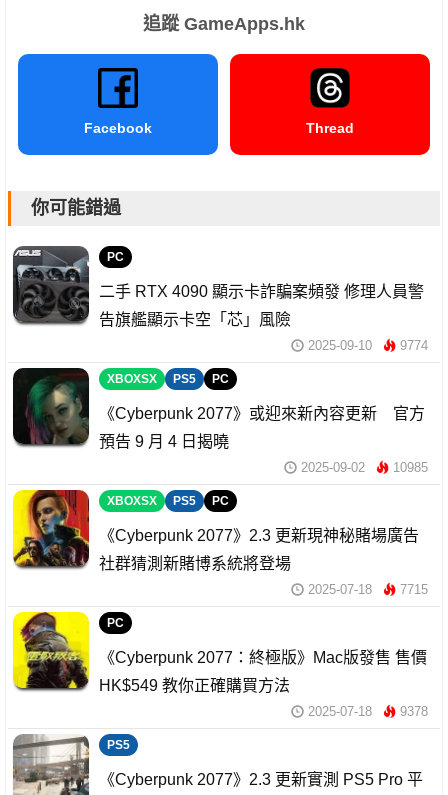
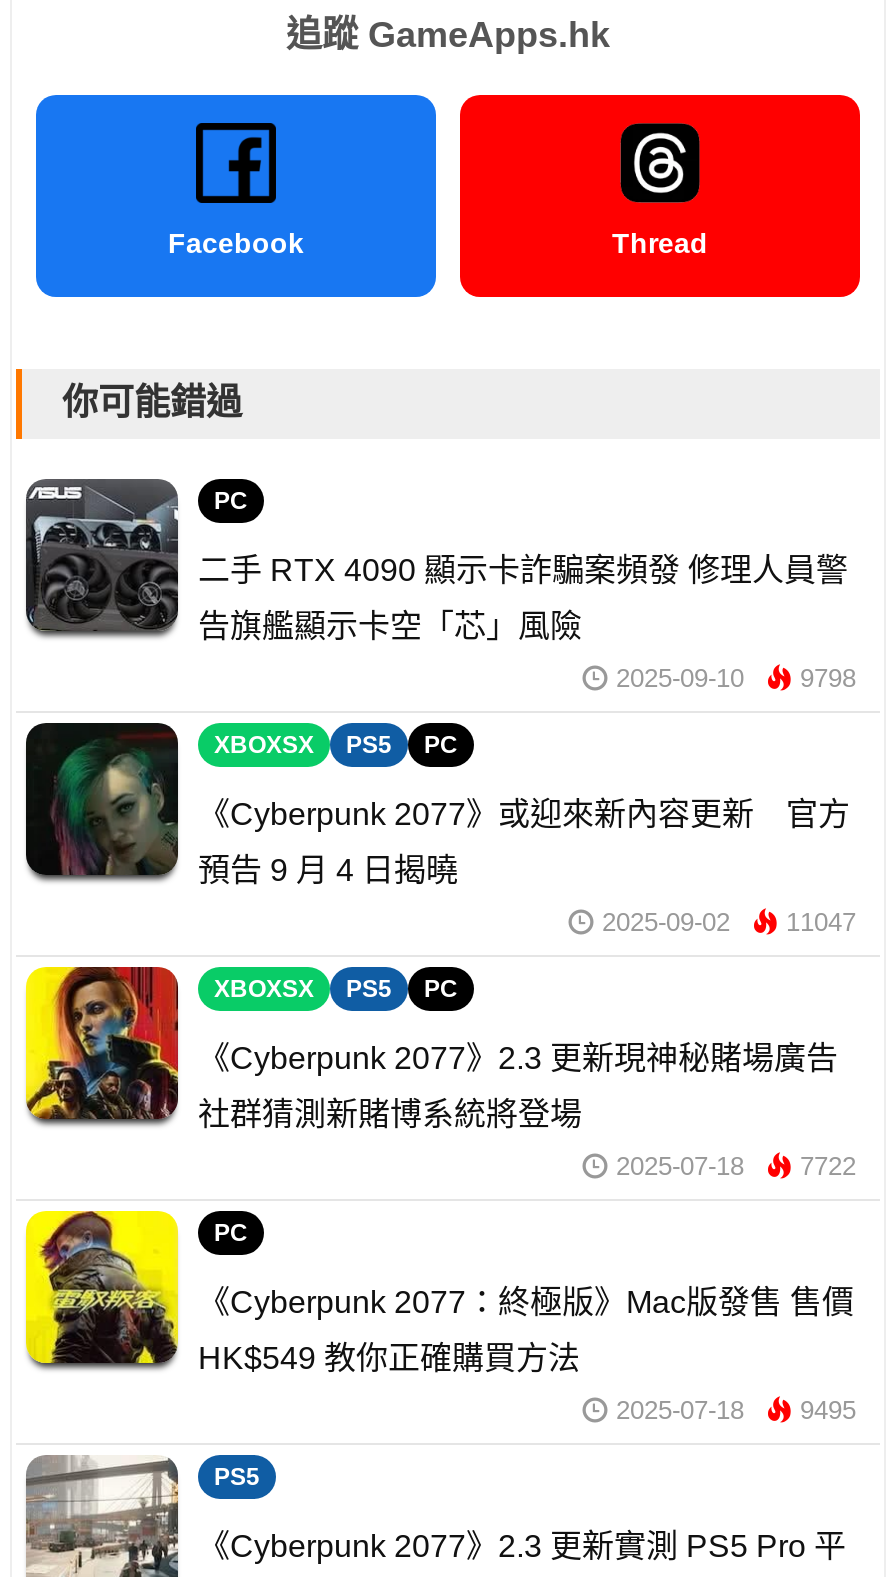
[308,338,428,353] 2025-09-10 9774 -> [616,664,856,694] 2025-09-10 9798
[301,460,428,475] 2025-09-02 10985 -> [602,908,856,938] 2025-09-02 11047
[308,582,428,597] 2025-07-18 7715 -> [616,1152,856,1182] 2025-07-18 7722
[308,704,428,719] 2025-07-18 9378 -> [616,1396,856,1426] 2025-07-18 9495

